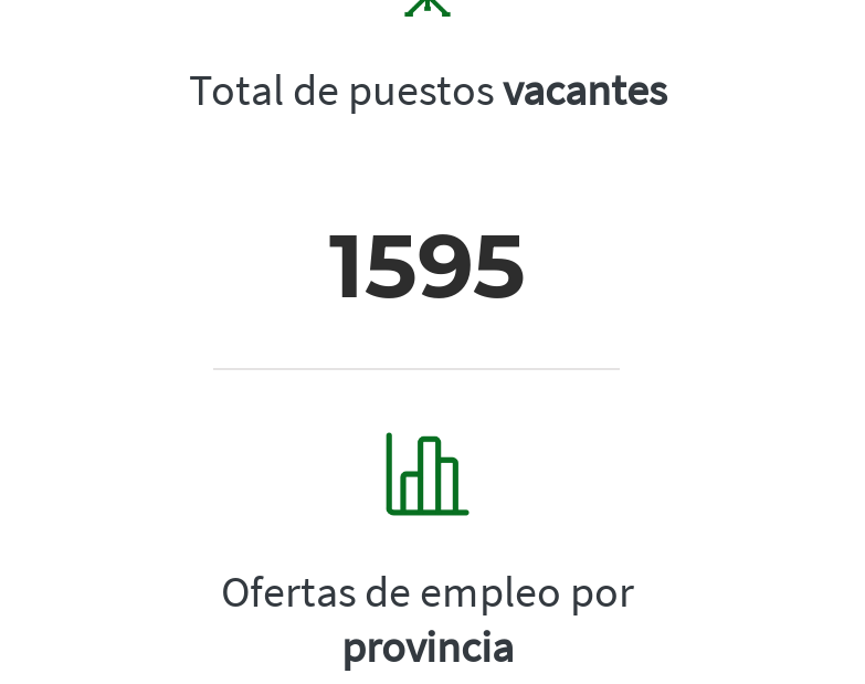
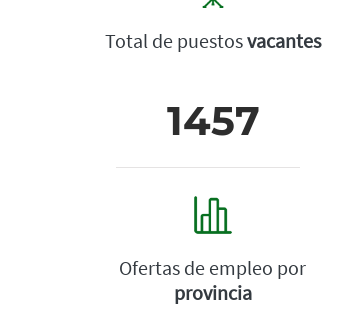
[329,212,526,320] 1595 -> [166,96,259,145] 1457

